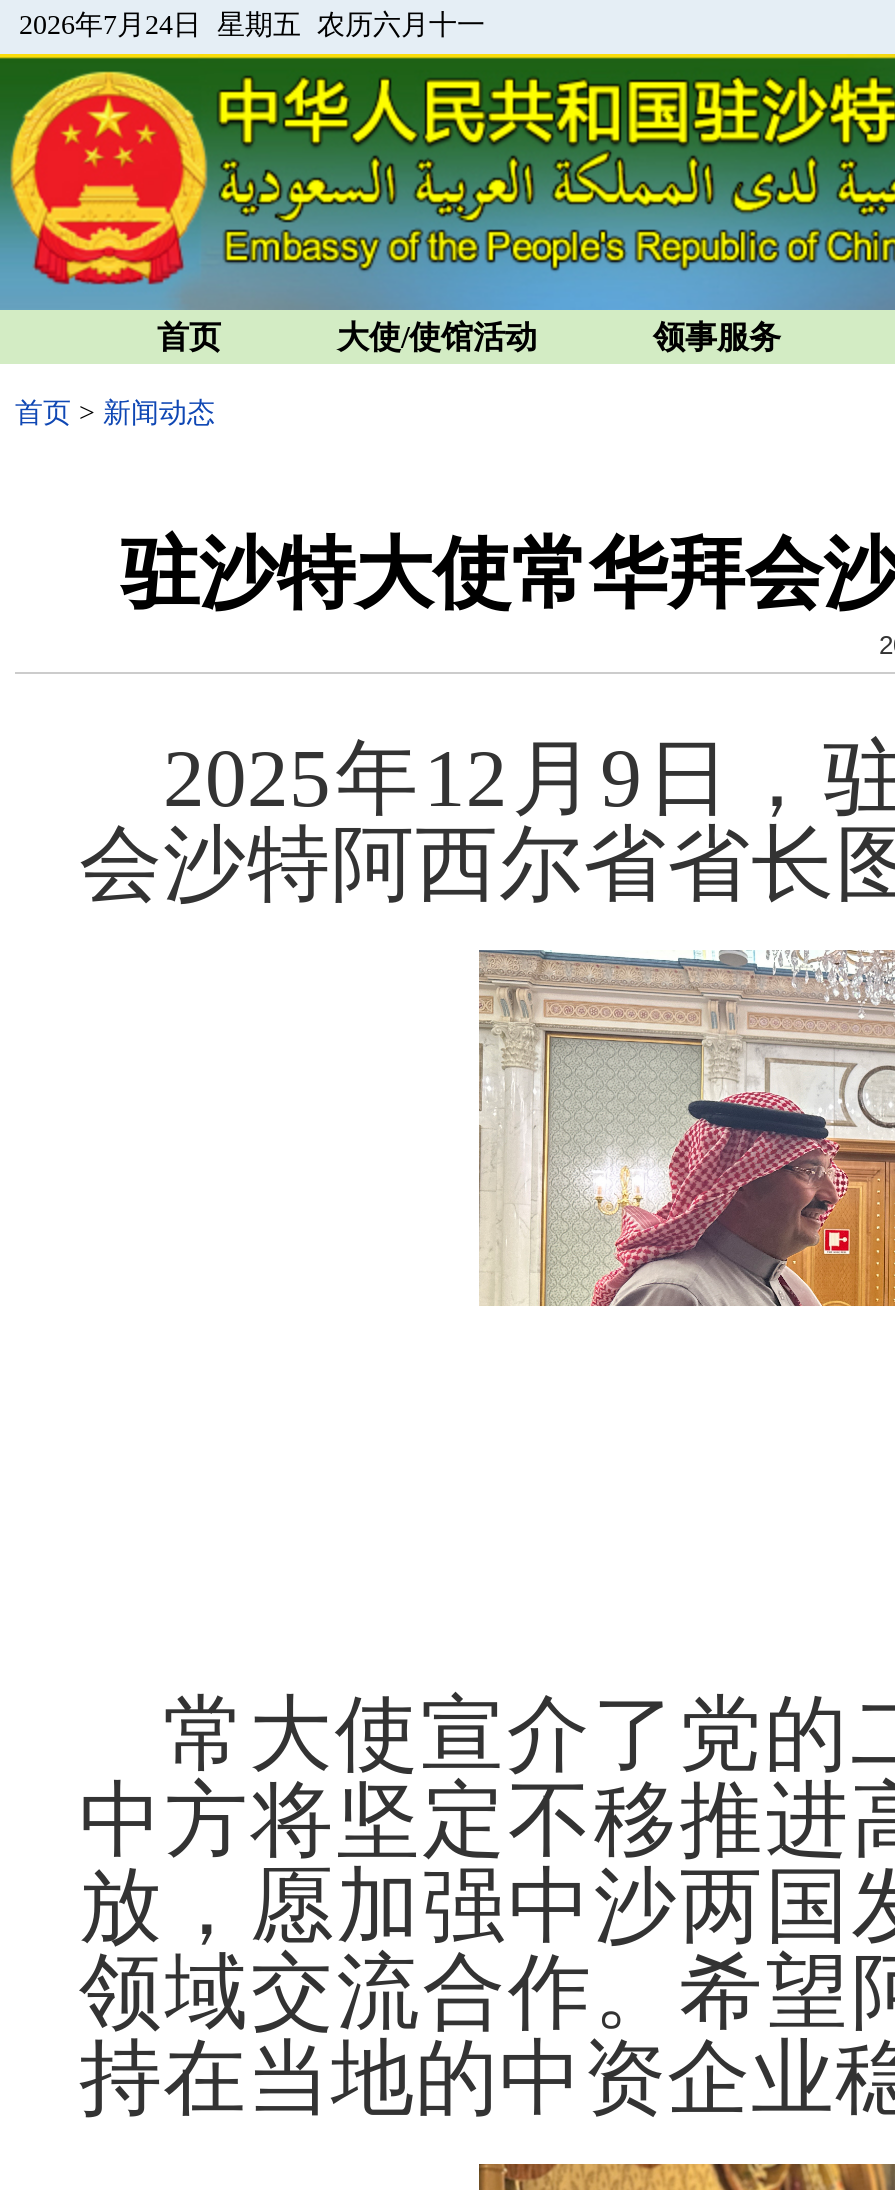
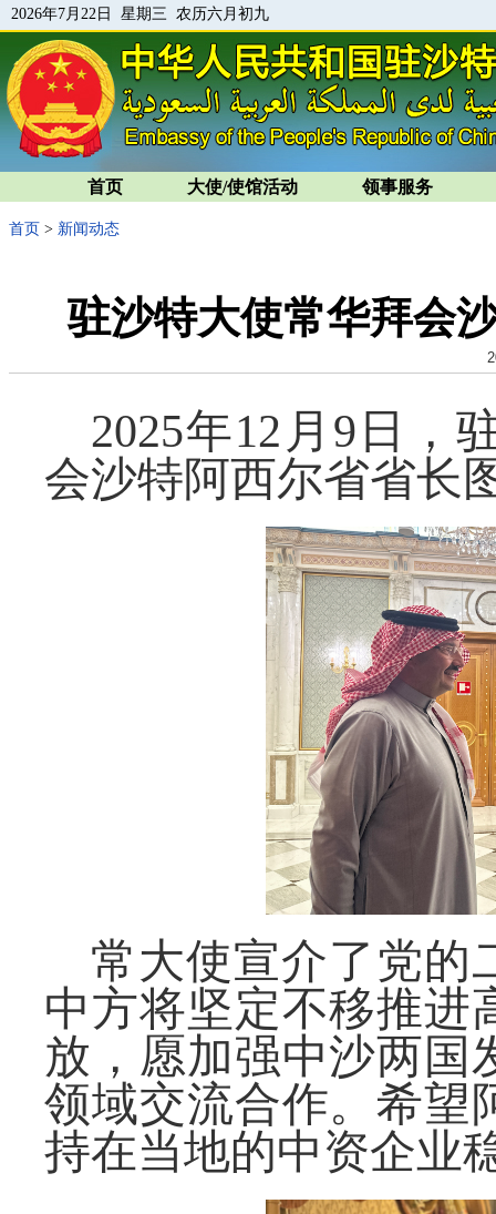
[19,10,493,40] 2026年7月24日 星期五 农历六月十一 -> [11,6,273,22] 2026年7月22日 星期三 农历六月初九
none -> [265,724,493,916] [image]

